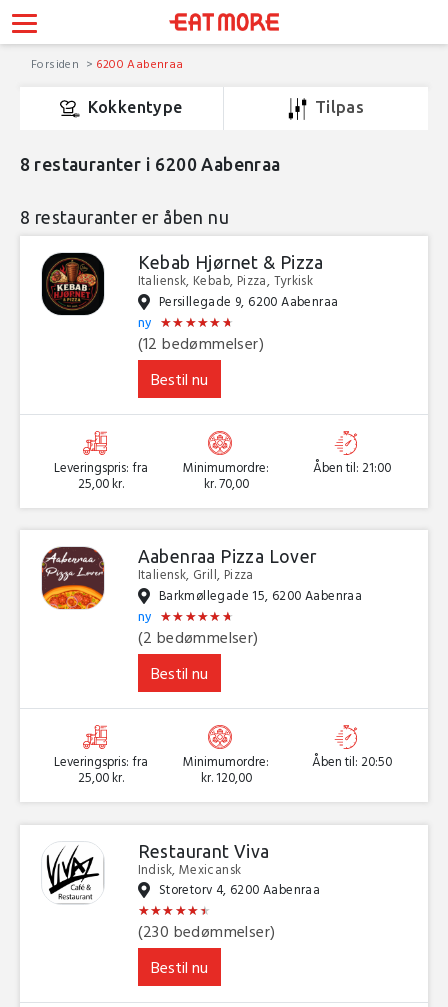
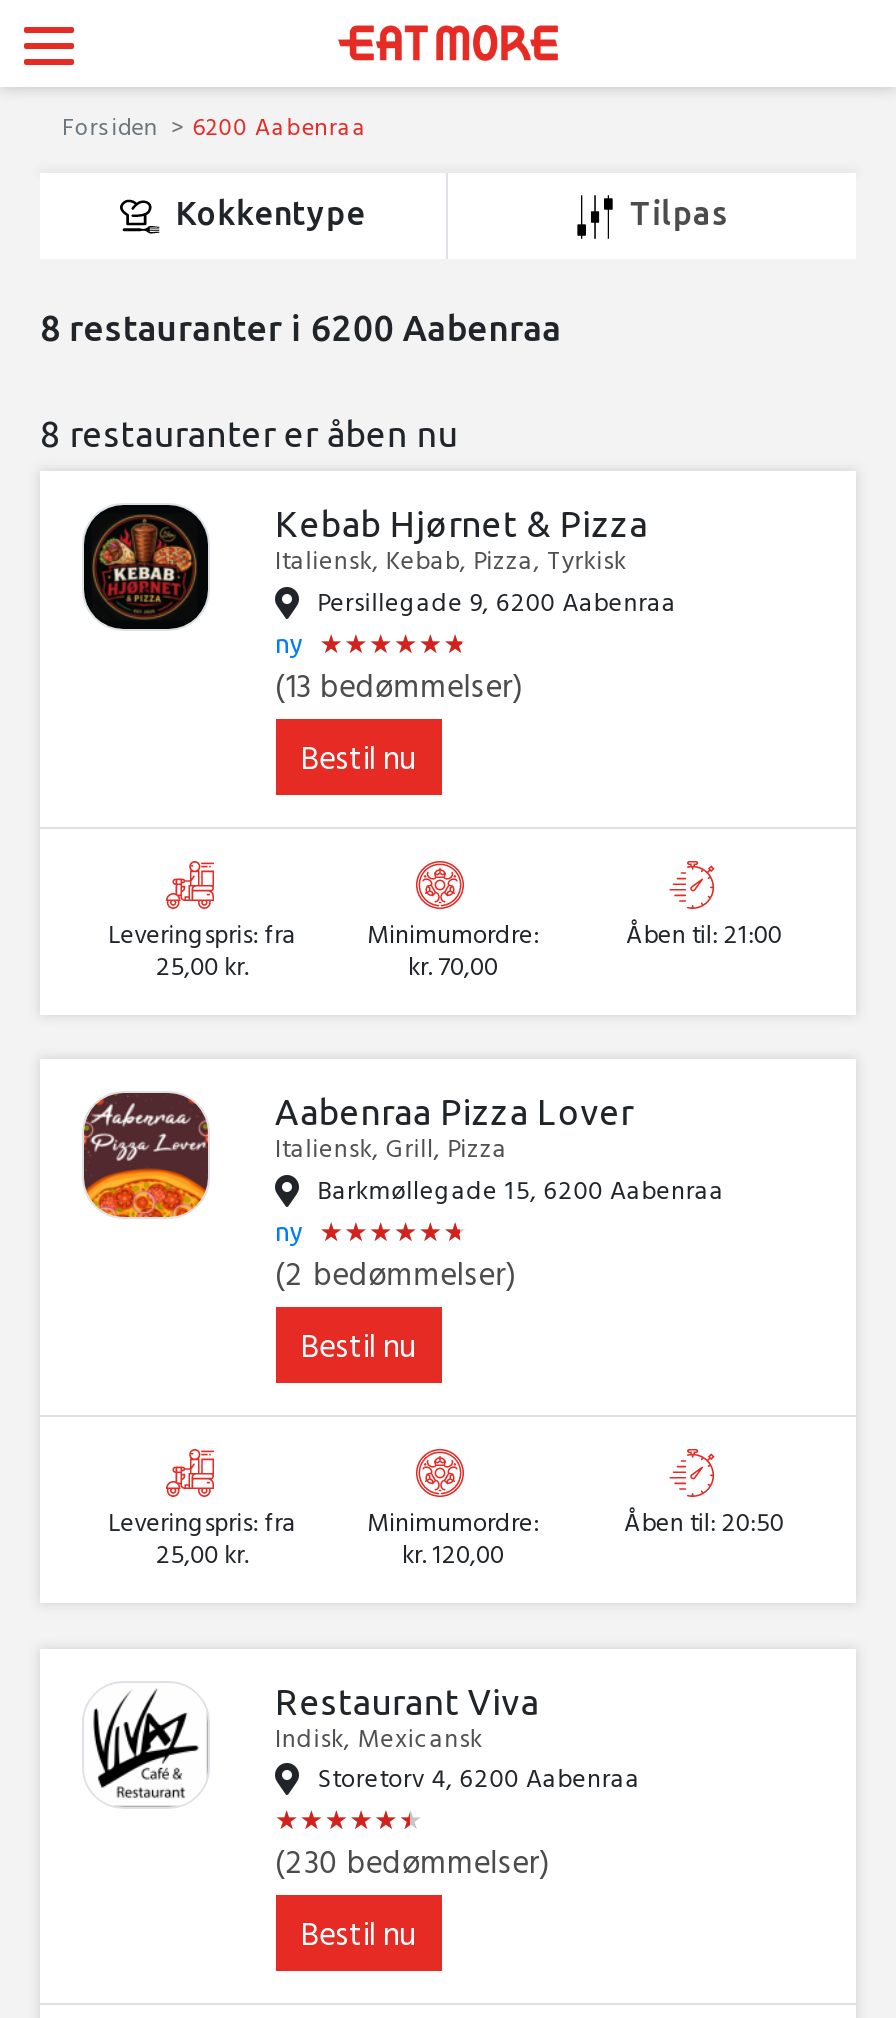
[137,331,264,355] (12 bedømmelser) -> [275,661,524,709] (13 bedømmelser)

